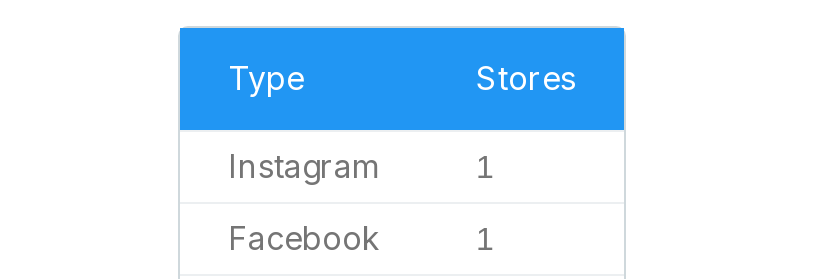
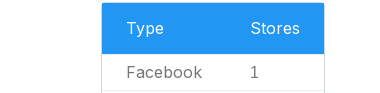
[228,146,494,186] Instagram | 1 -> none

